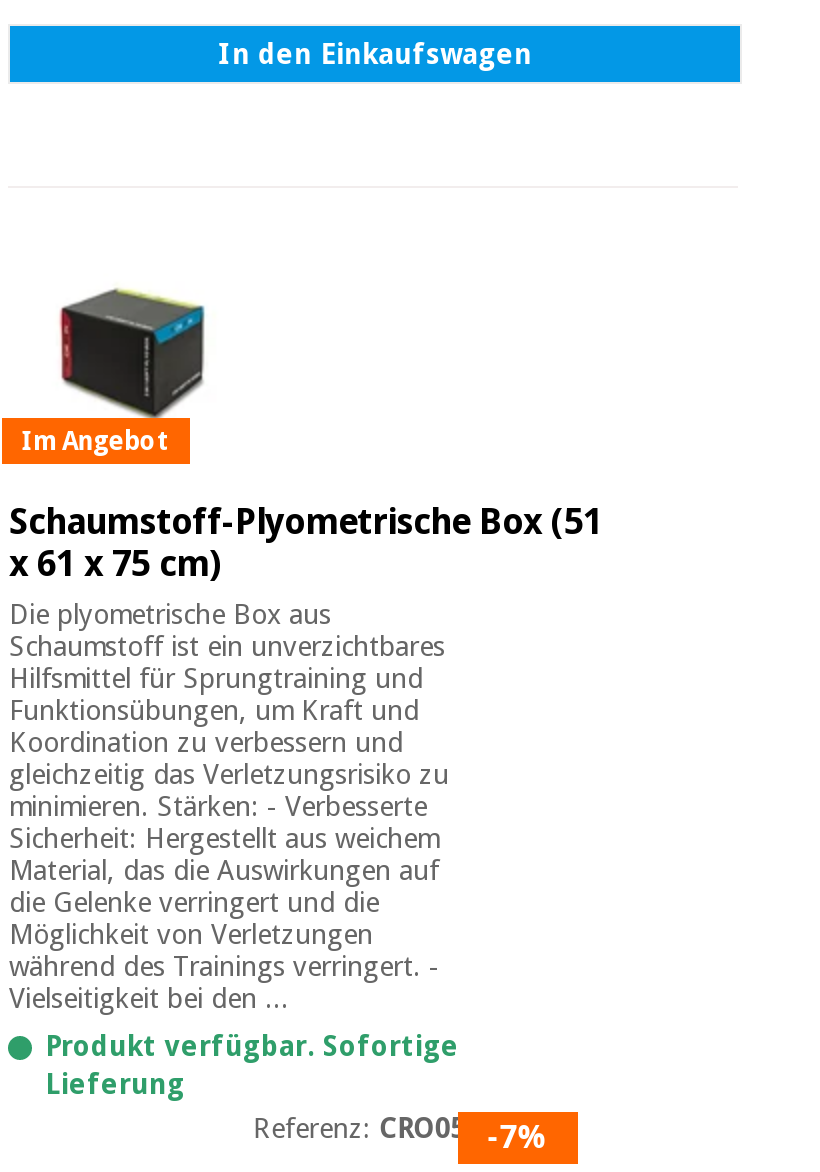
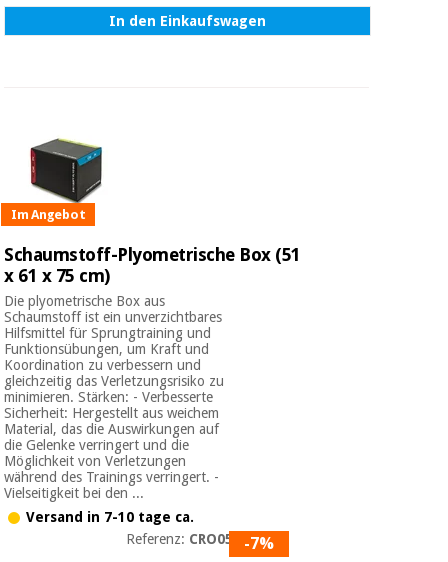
[45,1030,459,1100] Produkt verfügbar. Sofortige | Lieferung -> [26,509,194,525] Versand in 7-10 tage ca.

